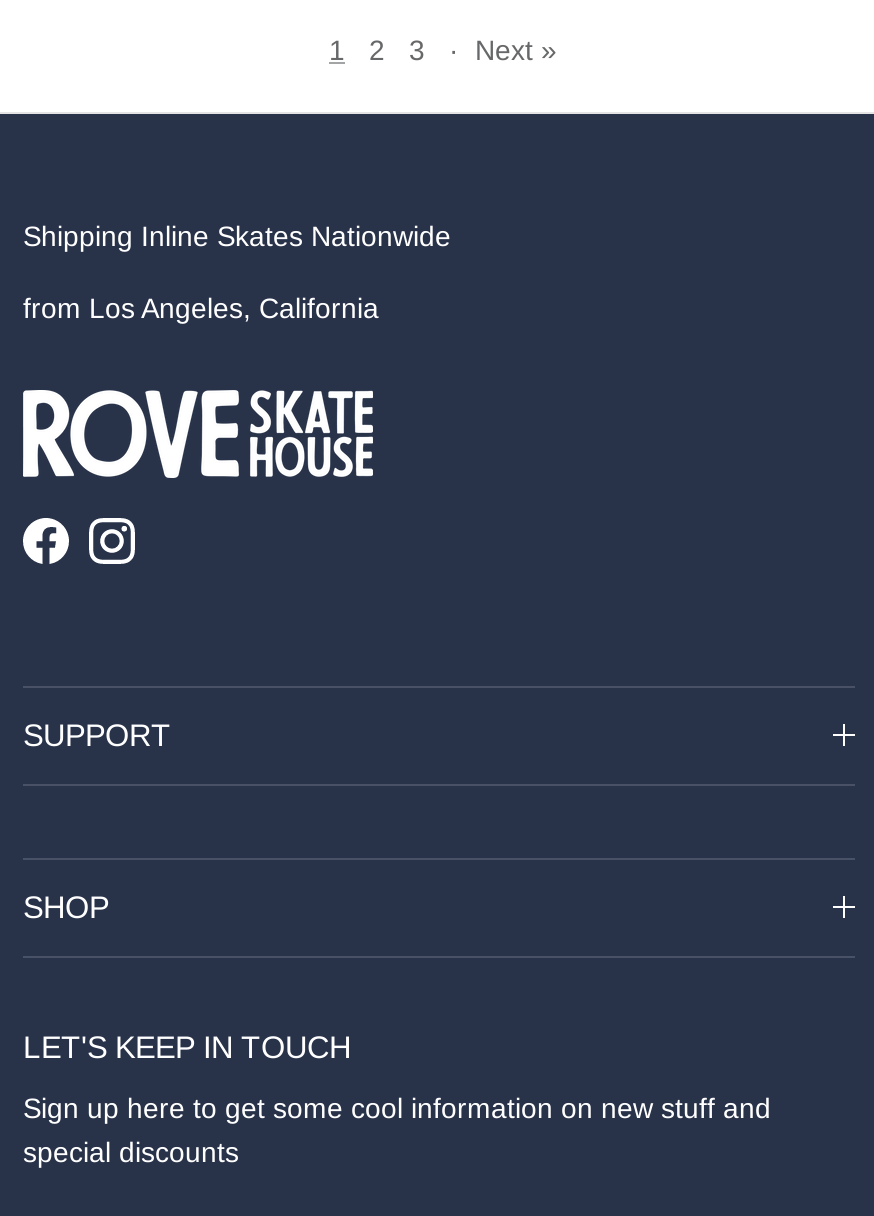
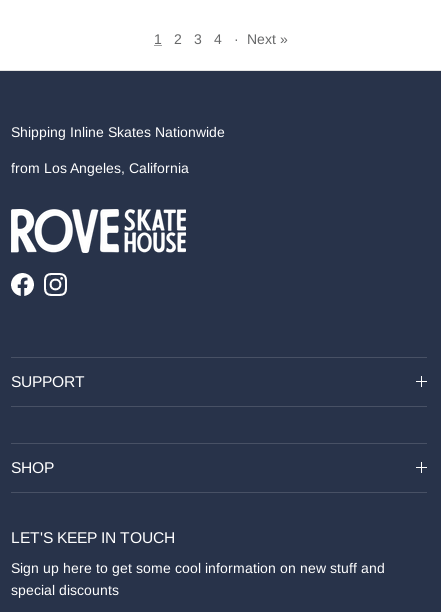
none -> [214,31,222,47] 4

